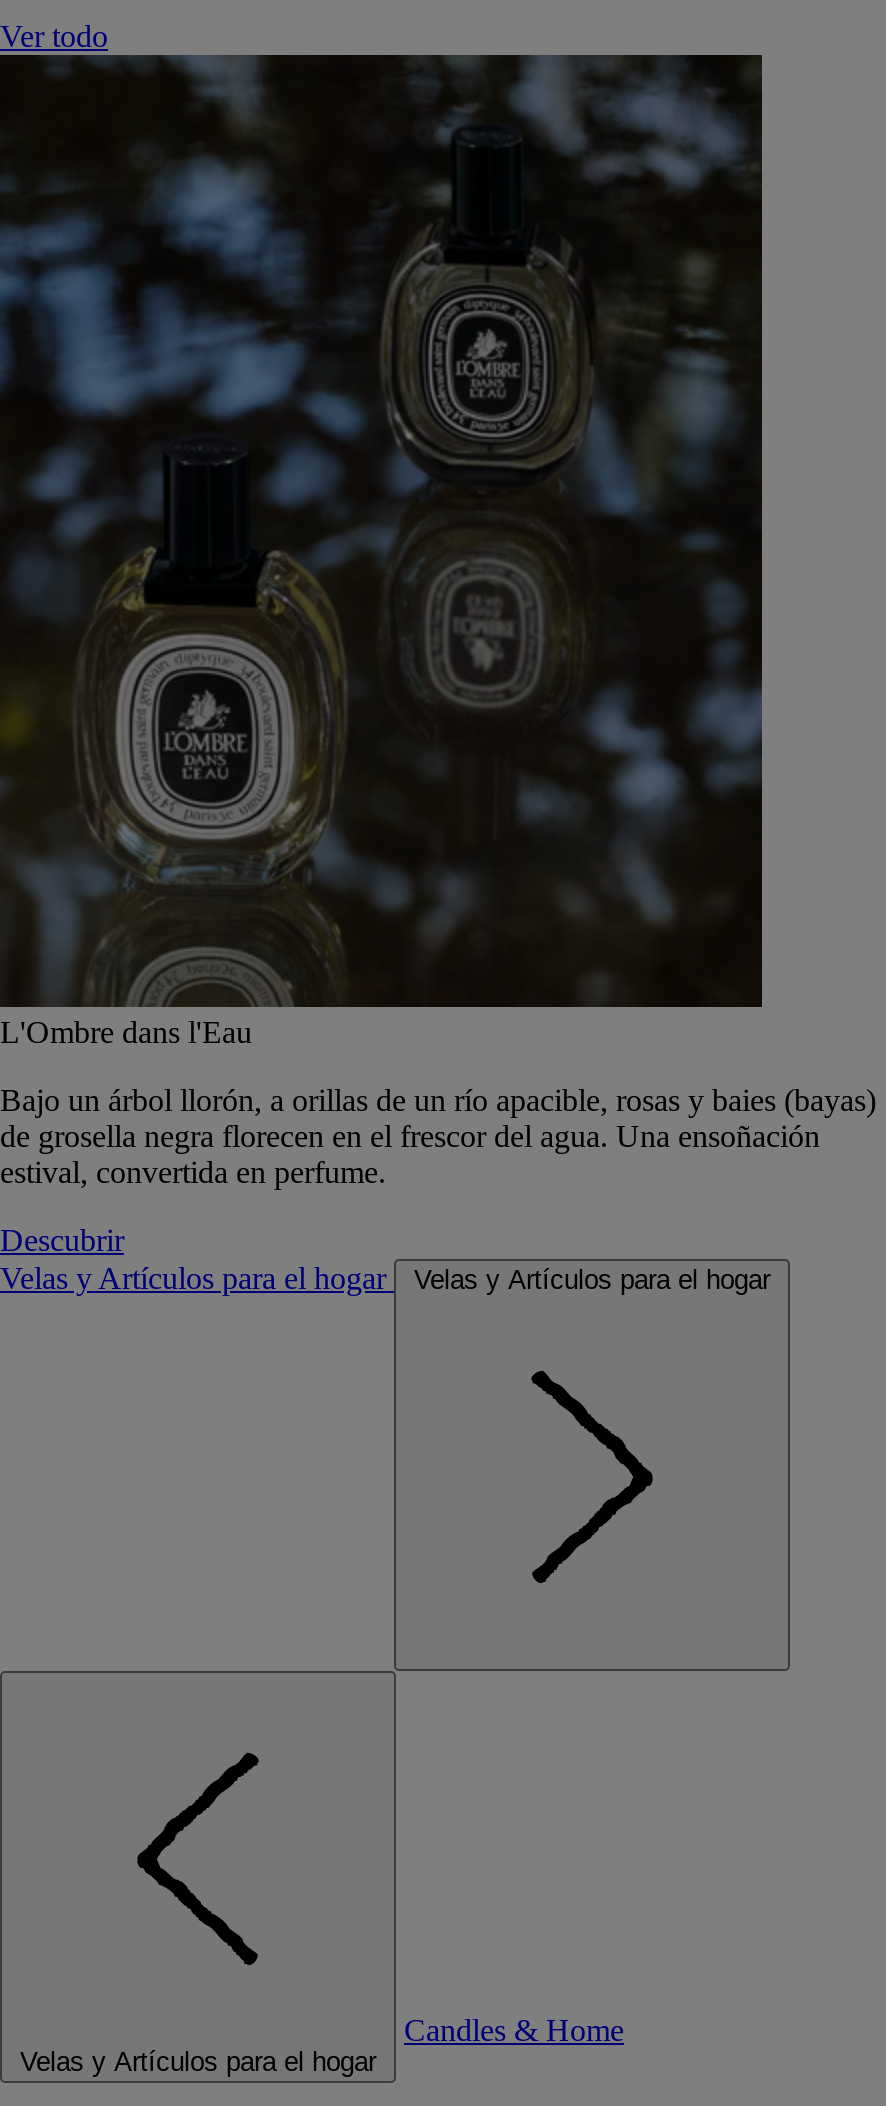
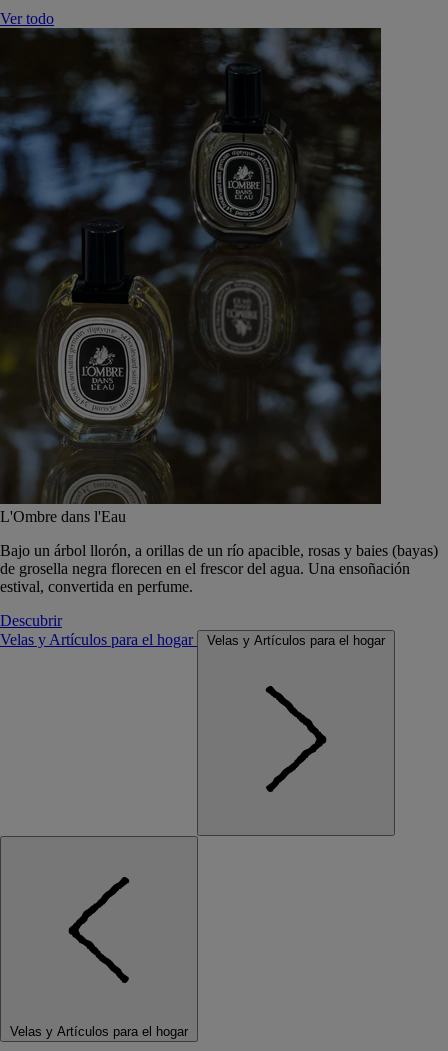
[404,2013,624,2047] Candles & Home -> none

